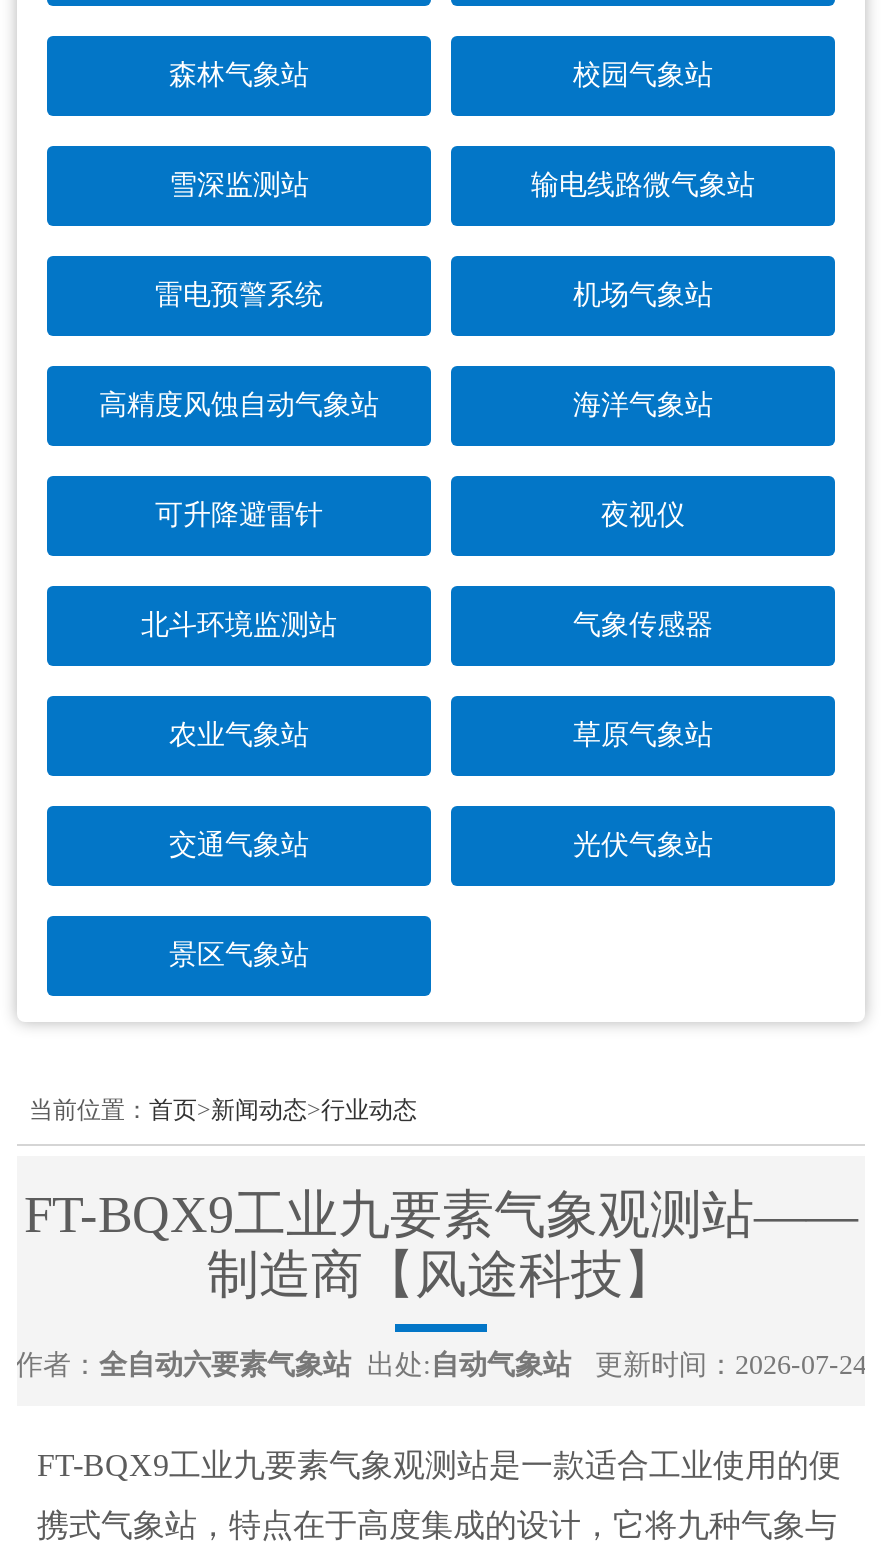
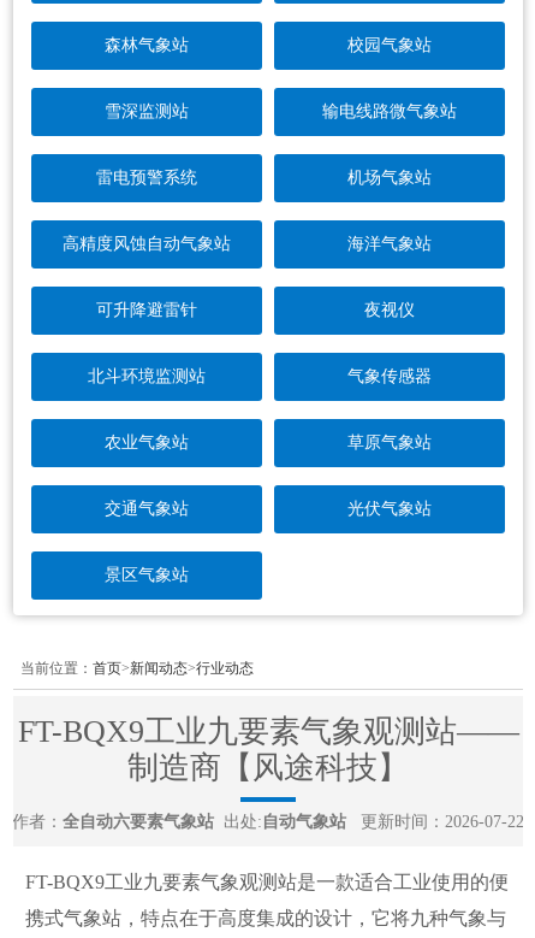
[15,1350,867,1380] 作者：全自动六要素气象站 出处:自动气象站 更新时间：2026-07-24 -> [12,813,524,831] 作者：全自动六要素气象站 出处:自动气象站 更新时间：2026-07-22

